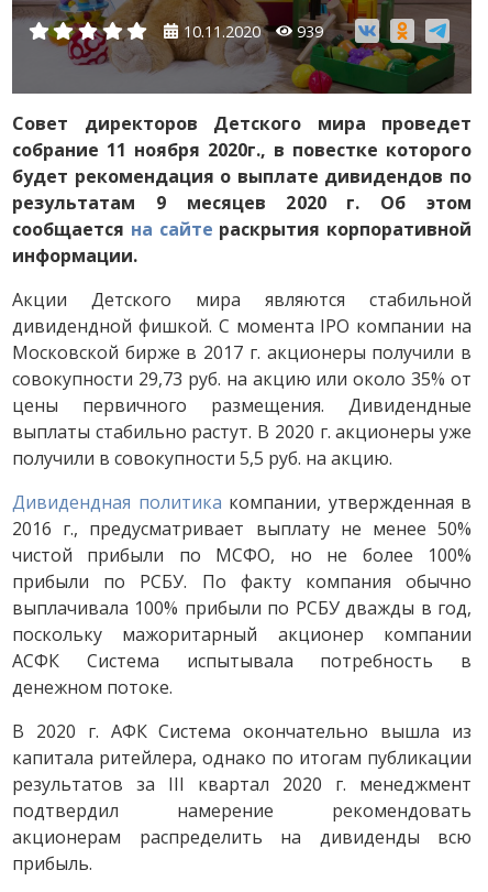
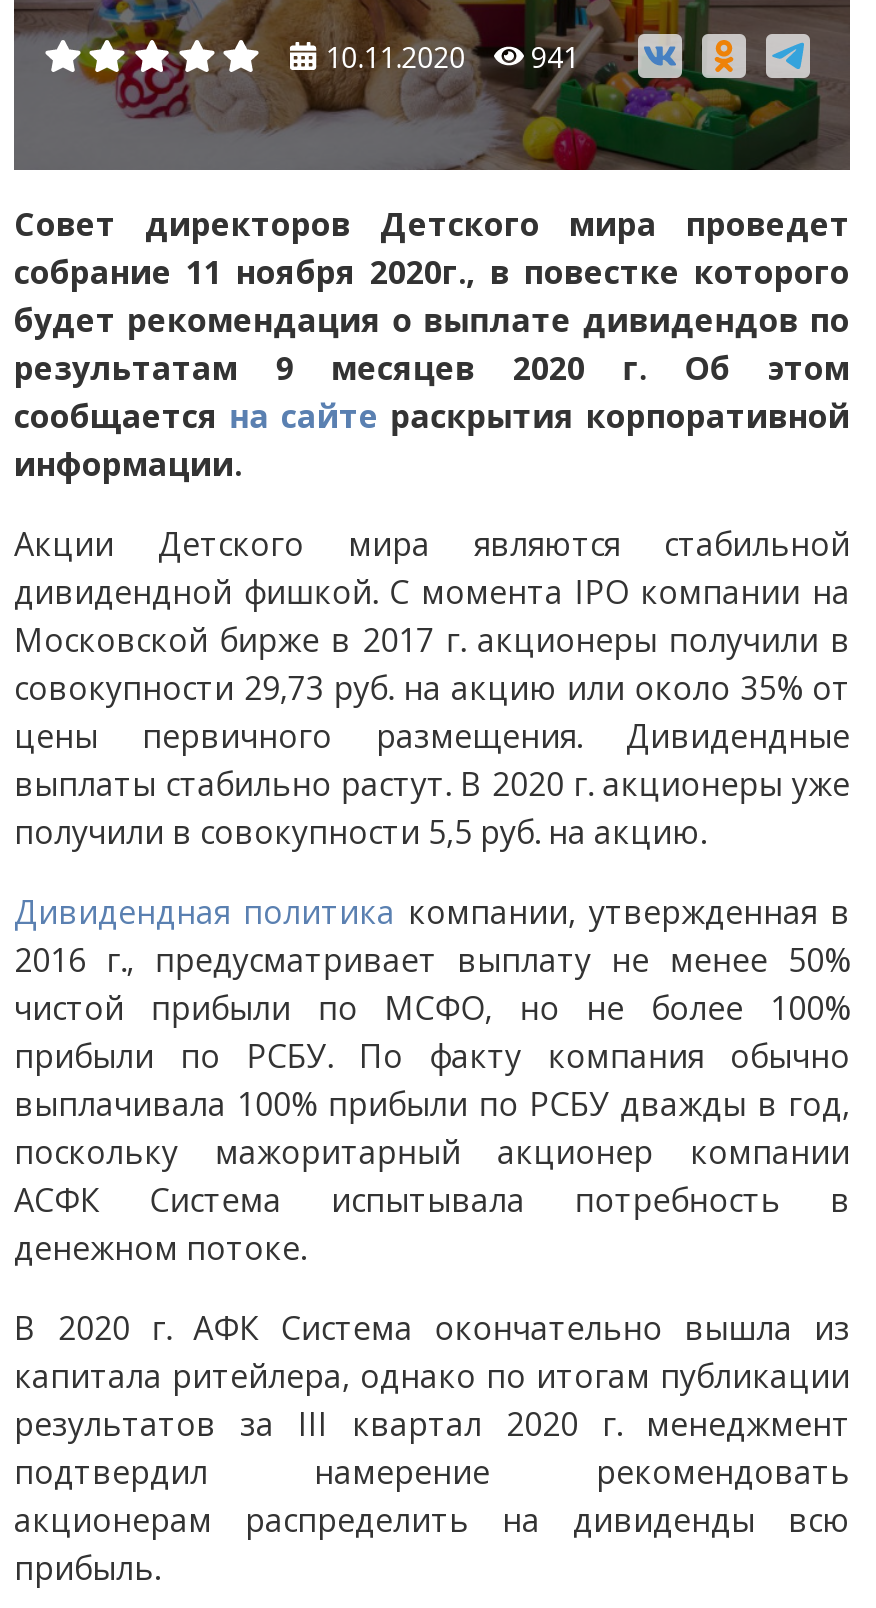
[183,21,323,42] 10.11.2020 939 -> [326,37,579,75] 10.11.2020 941

